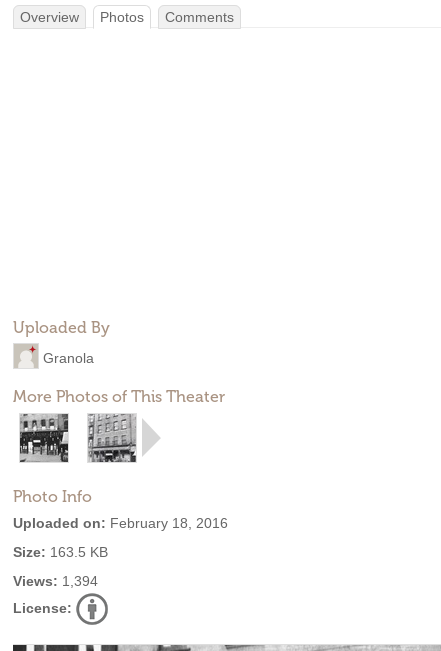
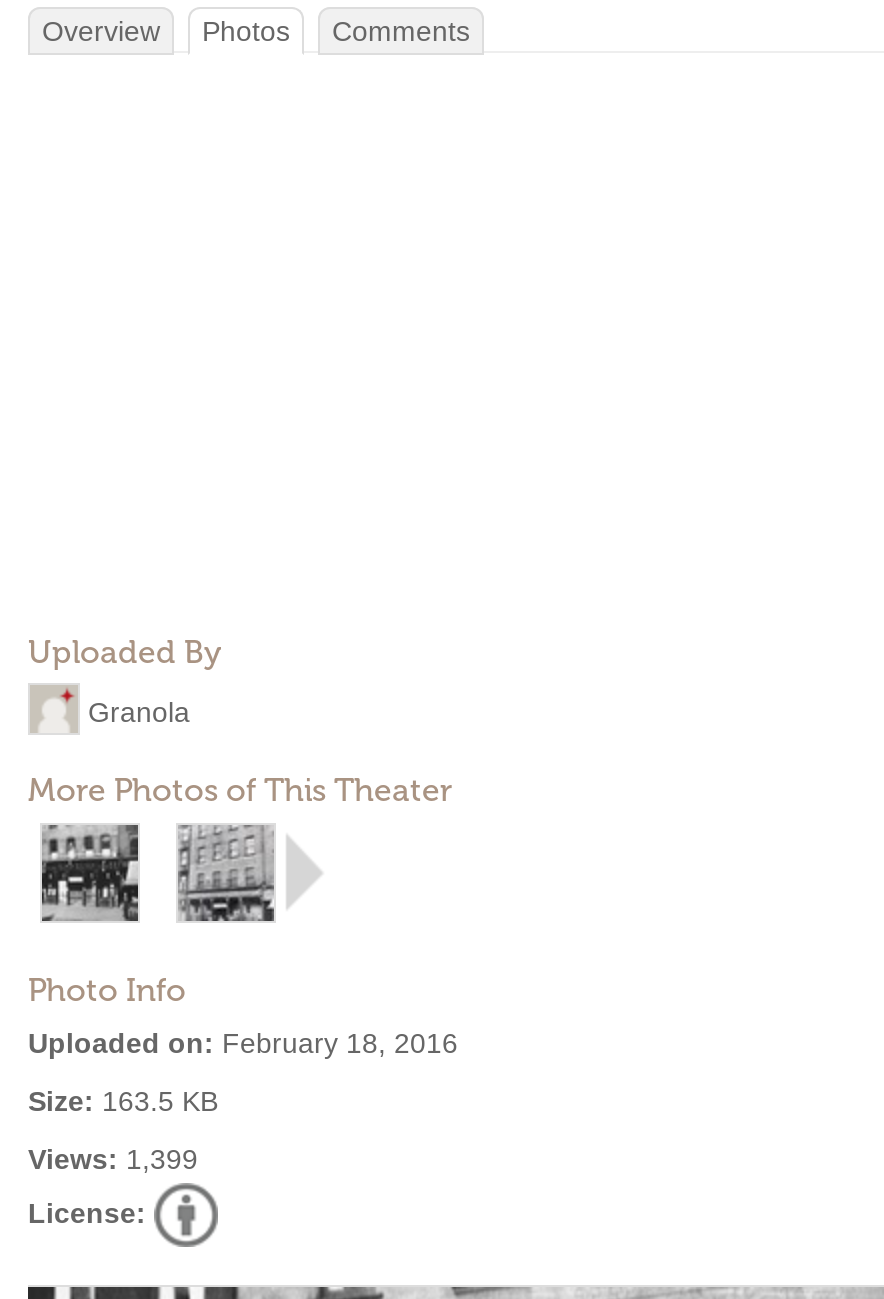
[13,573,98,589] Views: 1,394 -> [28,1143,198,1175] Views: 1,399

